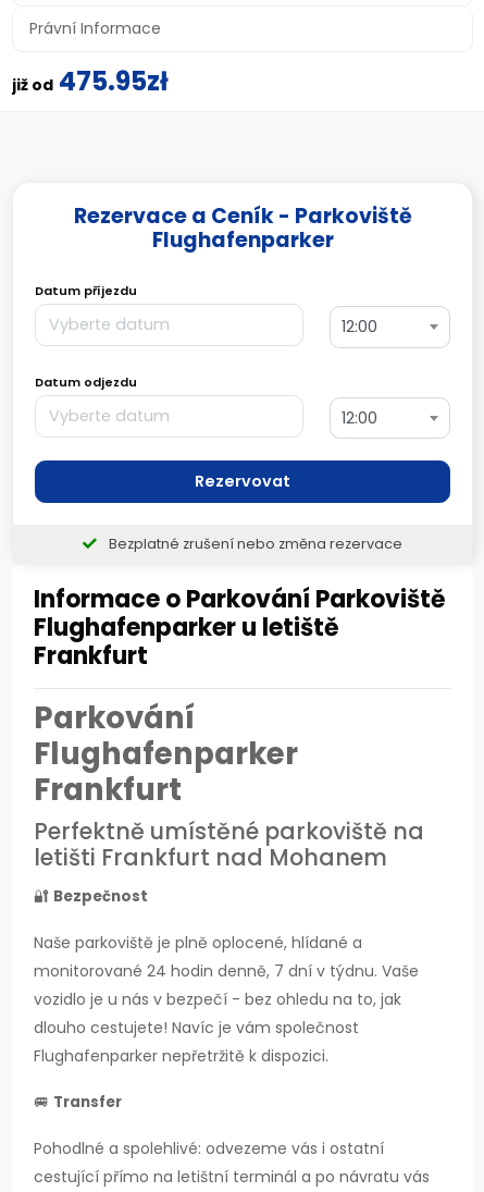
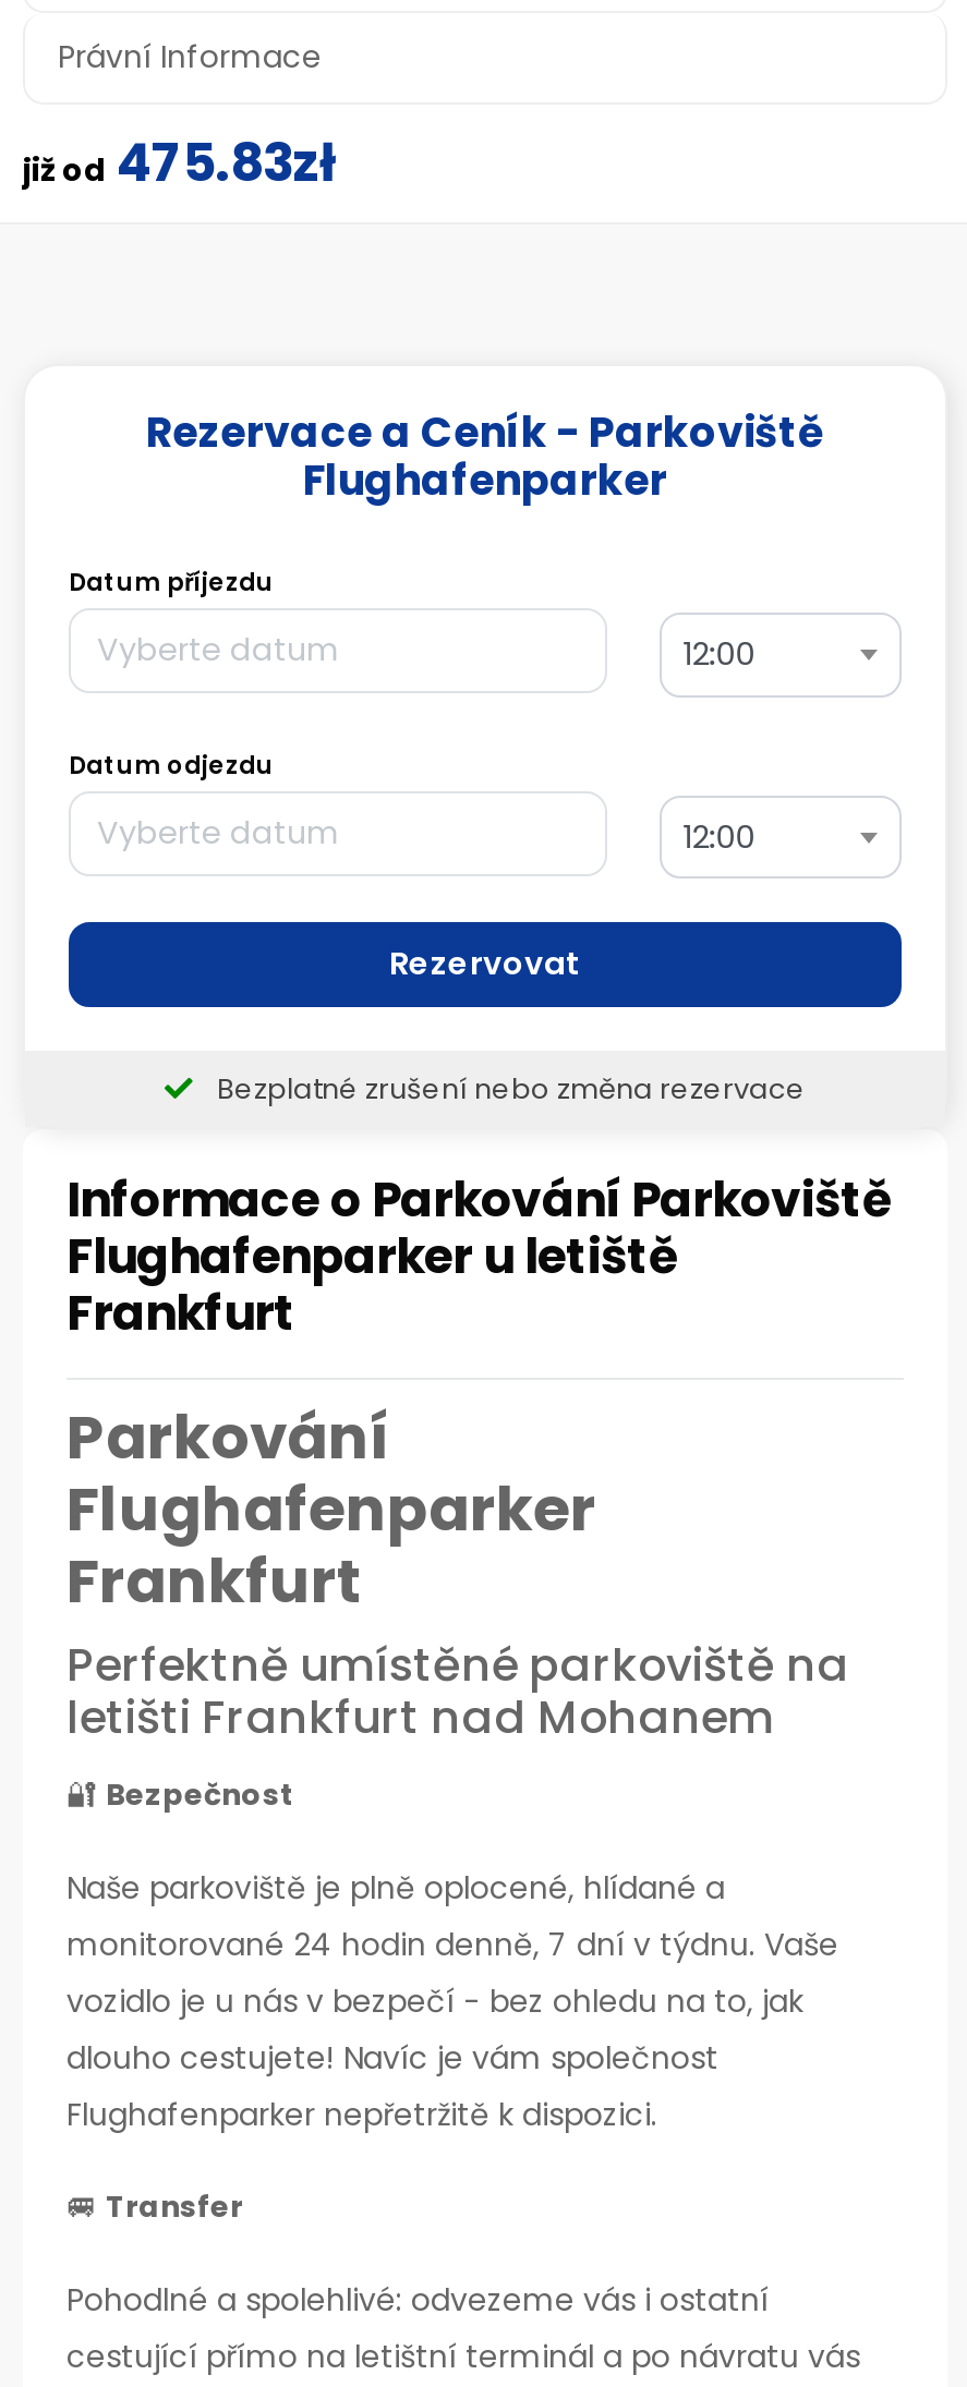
[12,63,169,99] již od 475.95zł -> [23,126,337,198] již od 475.83zł

